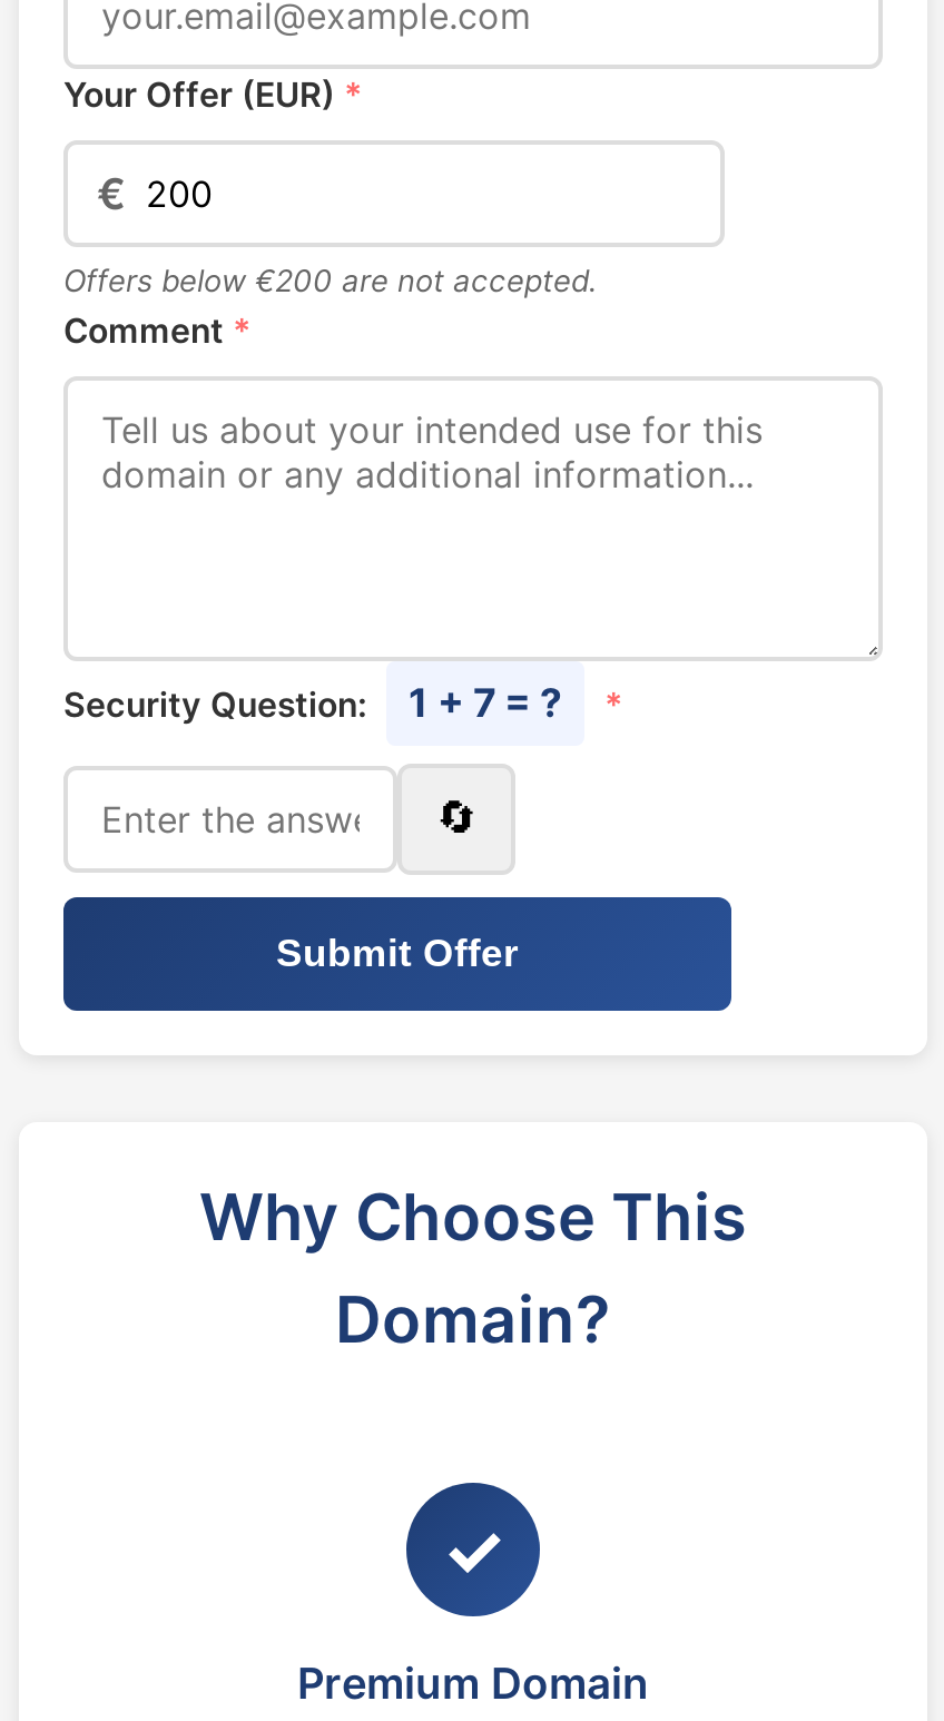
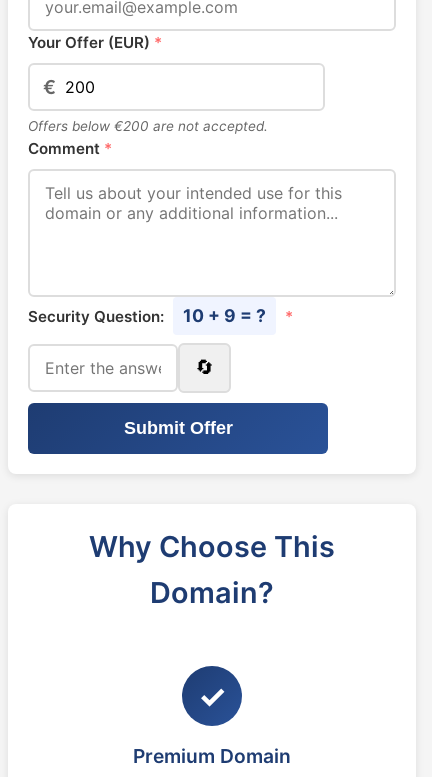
[409,679,562,726] 1 + 7 = ? -> [183,305,266,326] 10 + 9 = ?

